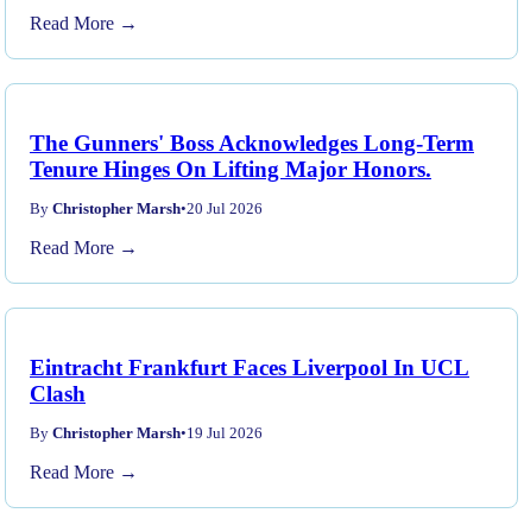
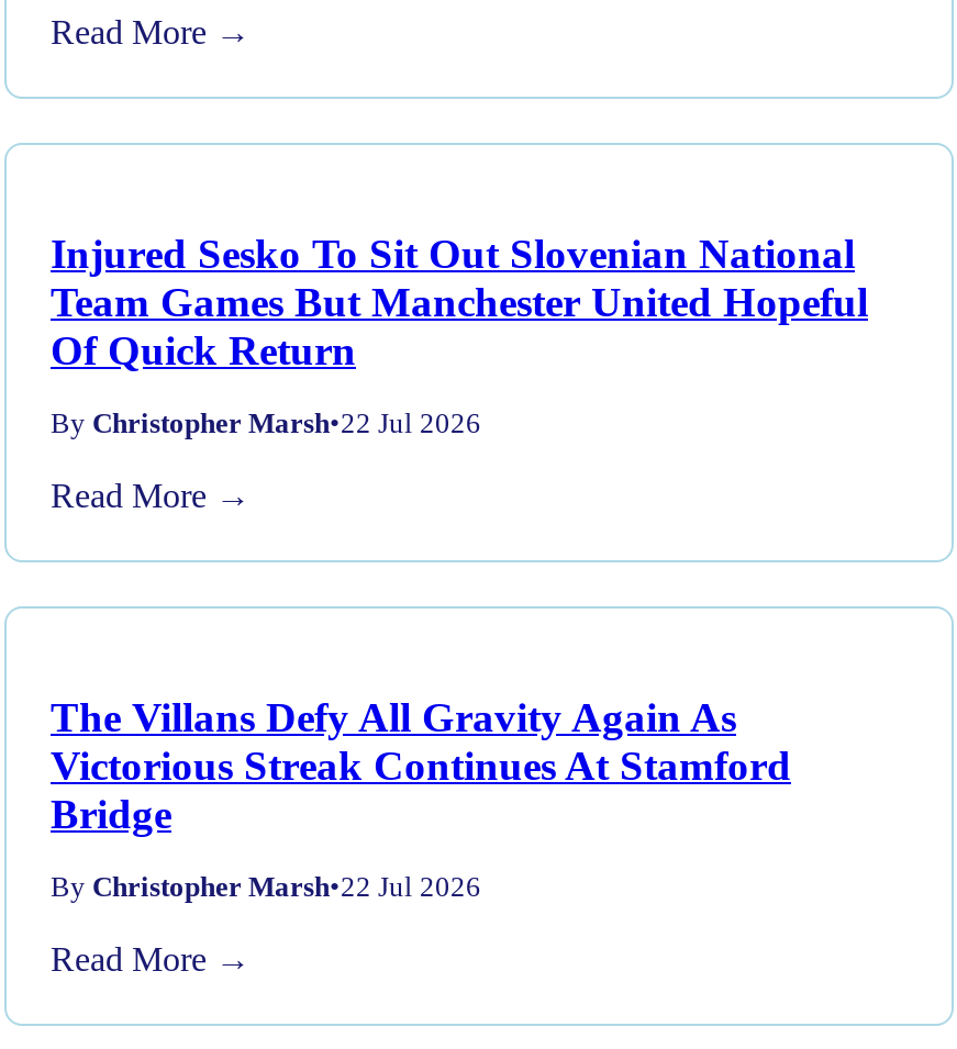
[30,131,474,182] The Gunners' Boss Acknowledges Long-Term | Tenure Hinges On Lifting Major Honors. -> [51,231,868,374] Injured Sesko To Sit Out Slovenian National | Team Games But Manchester United Hopeful | Of Quick Return
[30,201,263,218] By Christopher Marsh•20 Jul 2026 -> [51,409,481,440] By Christopher Marsh•22 Jul 2026
[30,356,469,407] Eintracht Frankfurt Faces Liverpool In UCL | Clash -> [51,695,791,838] The Villans Defy All Gravity Again As | Victorious Streak Continues At Stamford | Bridge
[30,426,263,442] By Christopher Marsh•19 Jul 2026 -> [51,873,481,904] By Christopher Marsh•22 Jul 2026

